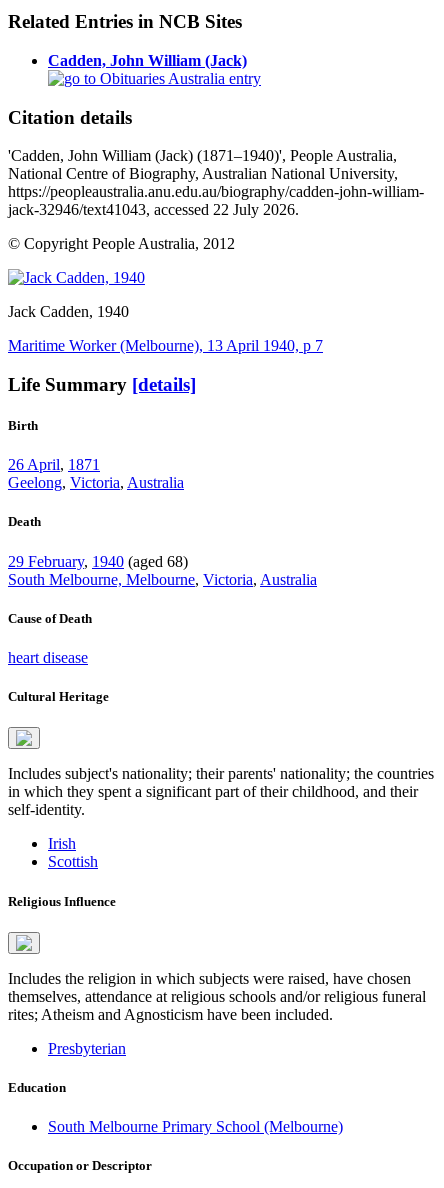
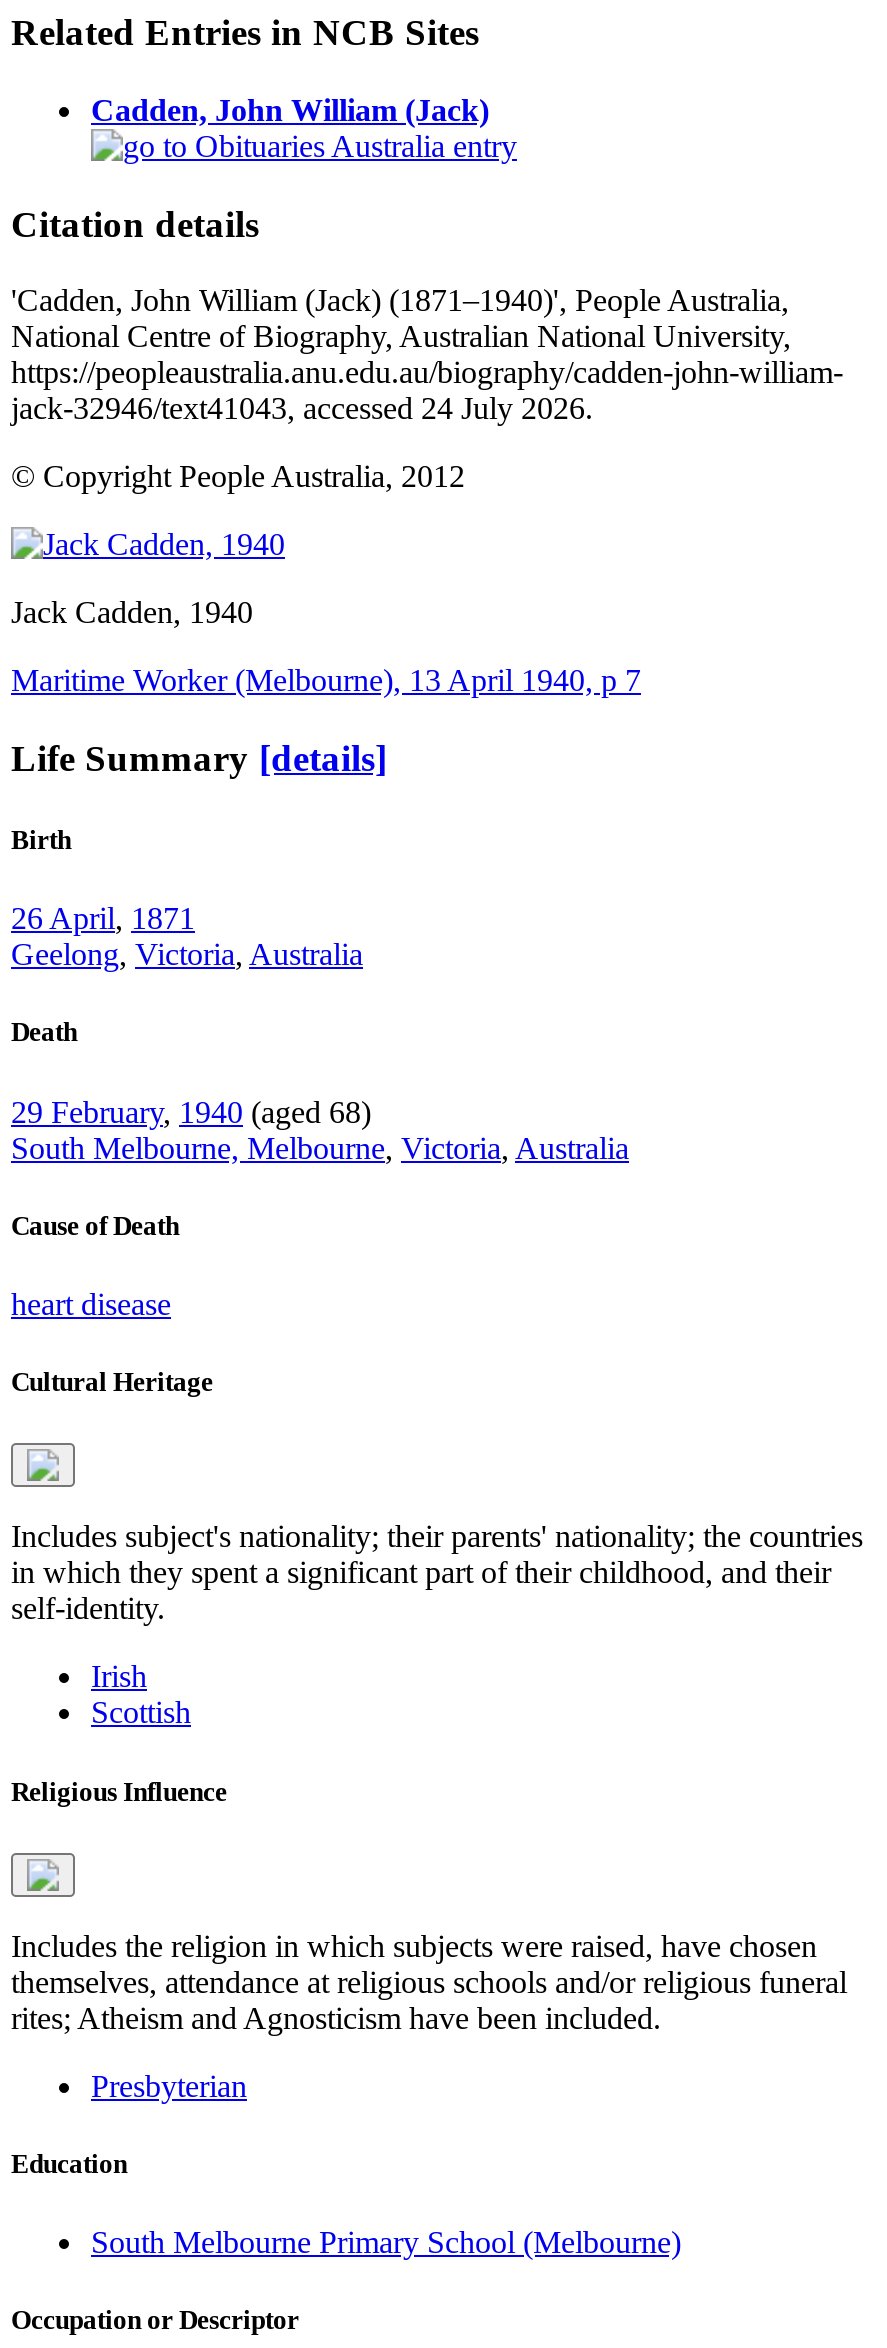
[8,201,299,218] jack-32946/text41043, accessed 22 July 2026. -> [11,391,593,425] jack-32946/text41043, accessed 24 July 2026.

